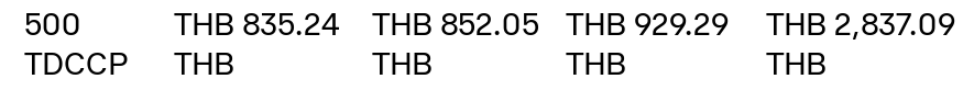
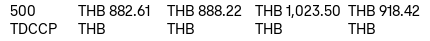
[174,5,339,45] THB 835.24 -> [78,2,150,20] THB 882.61
[372,5,539,45] THB 852.05 -> [167,2,242,20] THB 888.22
[566,5,729,45] THB 929.29 -> [255,2,341,20] THB 1,023.50
[766,5,955,45] THB 2,837.09 -> [348,2,420,20] THB 918.42

